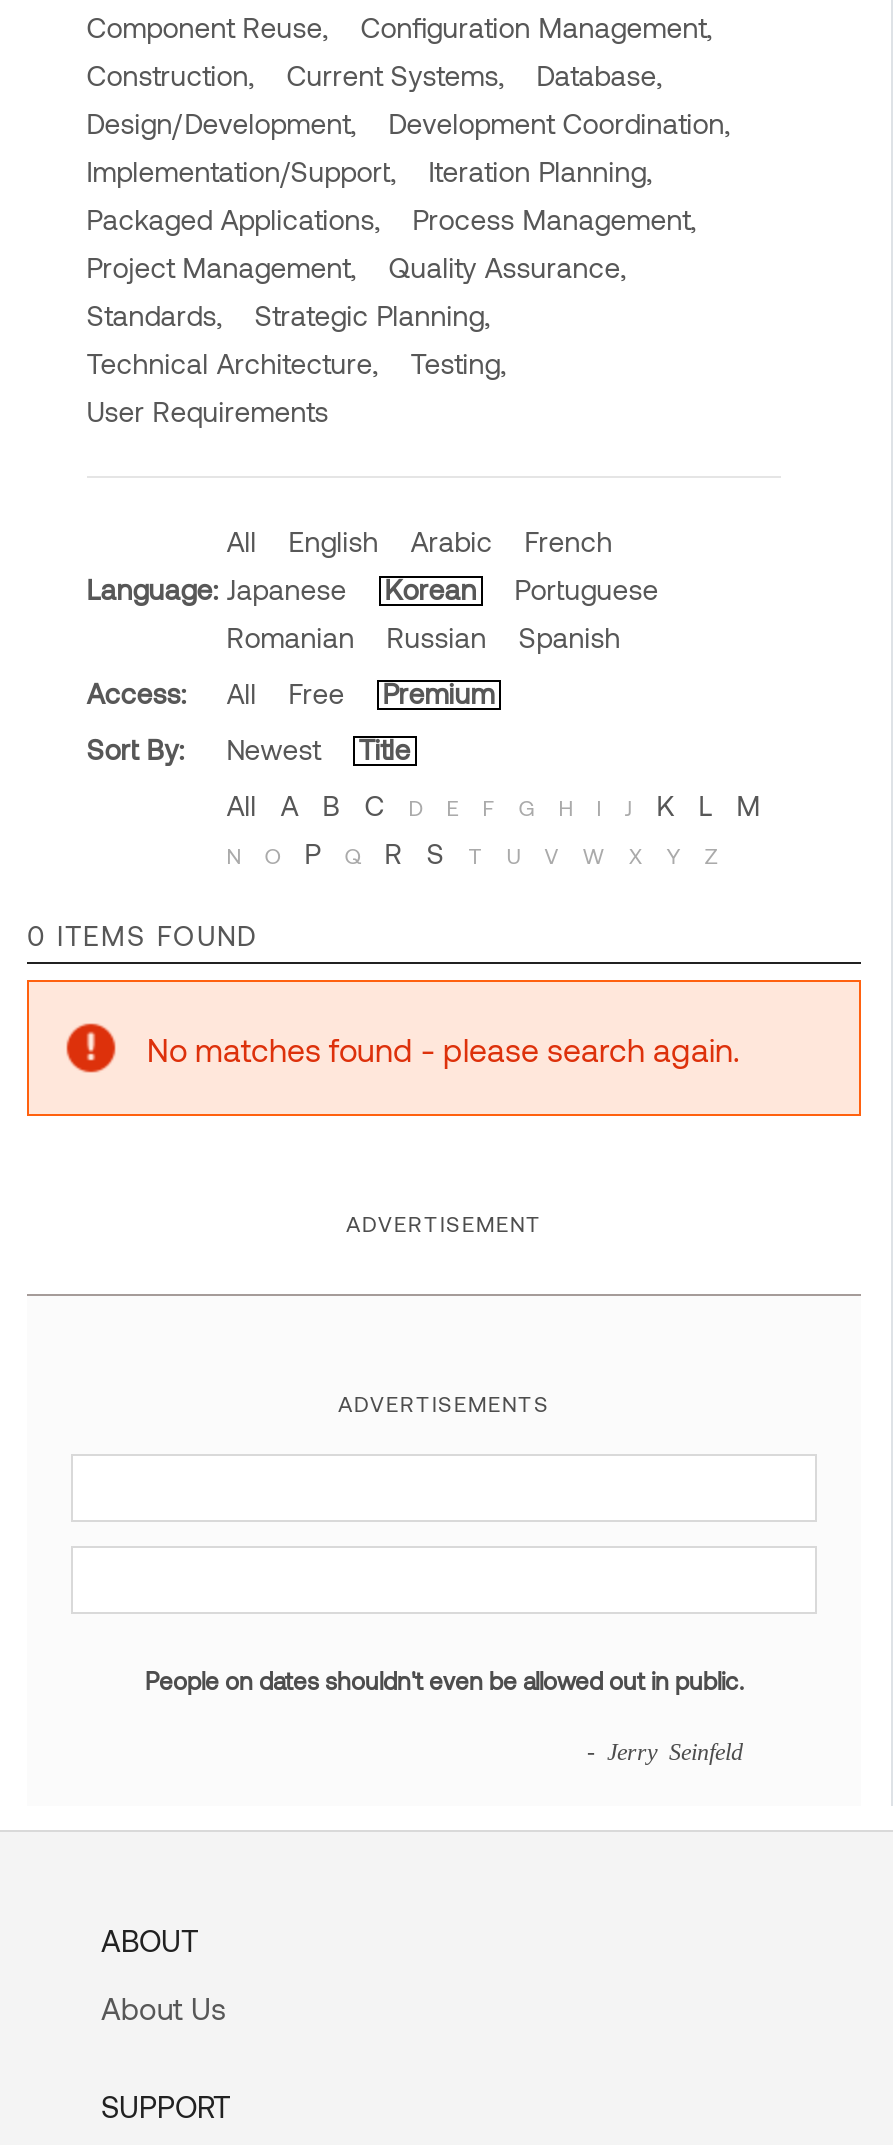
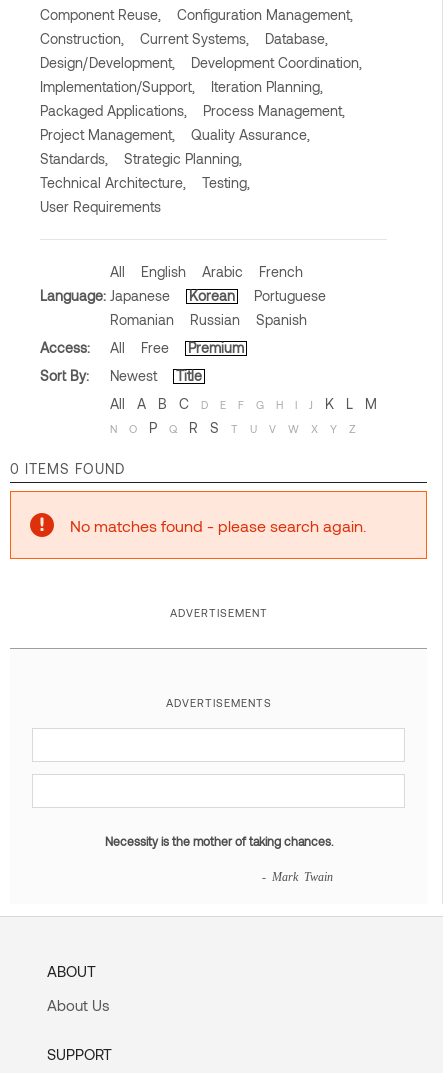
[145,1667,743,1695] People on dates shouldn't even be allowed out in public. -> [104,834,332,848] Necessity is the mother of taking chances.
[587,1739,743,1763] - Jerry Seinfeld -> [261,870,332,882] - Mark Twain

